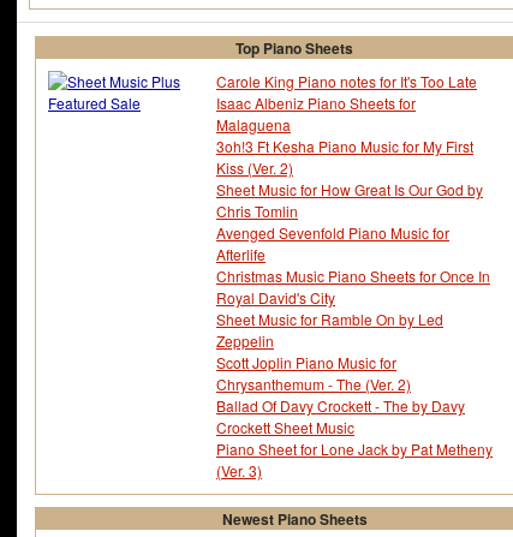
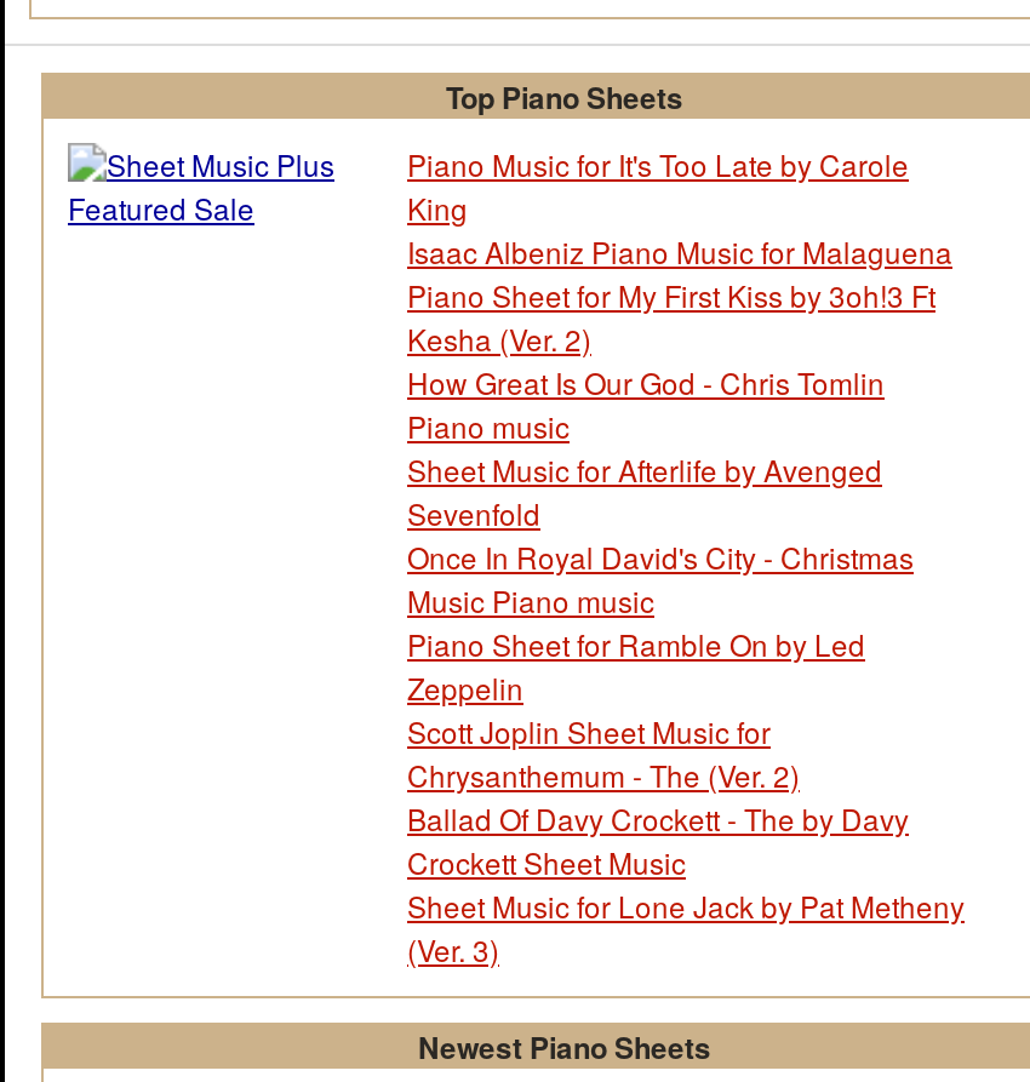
[216,71,490,329] Carole King Piano notes for It's Too Late | Isaac Albeniz Piano Sheets for | Malaguena | 3oh!3 Ft Kesha Piano Music for My First | Kiss (Ver. 2) | Sheet Music for How Great Is Our God by | Chris Tomlin | Avenged Sevenfold Piano Music for | Afterlife | Christmas Music Piano Sheets for Once In | Royal David's City | Sheet Music for Ramble On by Led -> [407,143,952,664] Piano Music for It's Too Late by Carole | King | Isaac Albeniz Piano Music for Malaguena | Piano Sheet for My First Kiss by 3oh!3 Ft | Kesha (Ver. 2) | How Great Is Our God - Chris Tomlin | Piano music | Sheet Music for Afterlife by Avenged | Sevenfold | Once In Royal David's City - Christmas | Music Piano music | Piano Sheet for Ramble On by Led
[216,352,396,373] Scott Joplin Piano Music for -> [407,711,771,752] Scott Joplin Sheet Music for
[216,439,493,459] Piano Sheet for Lone Jack by Pat Metheny -> [407,885,965,926] Sheet Music for Lone Jack by Pat Metheny

